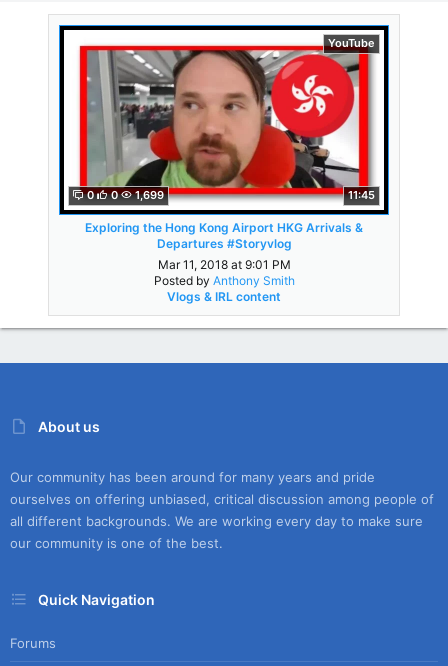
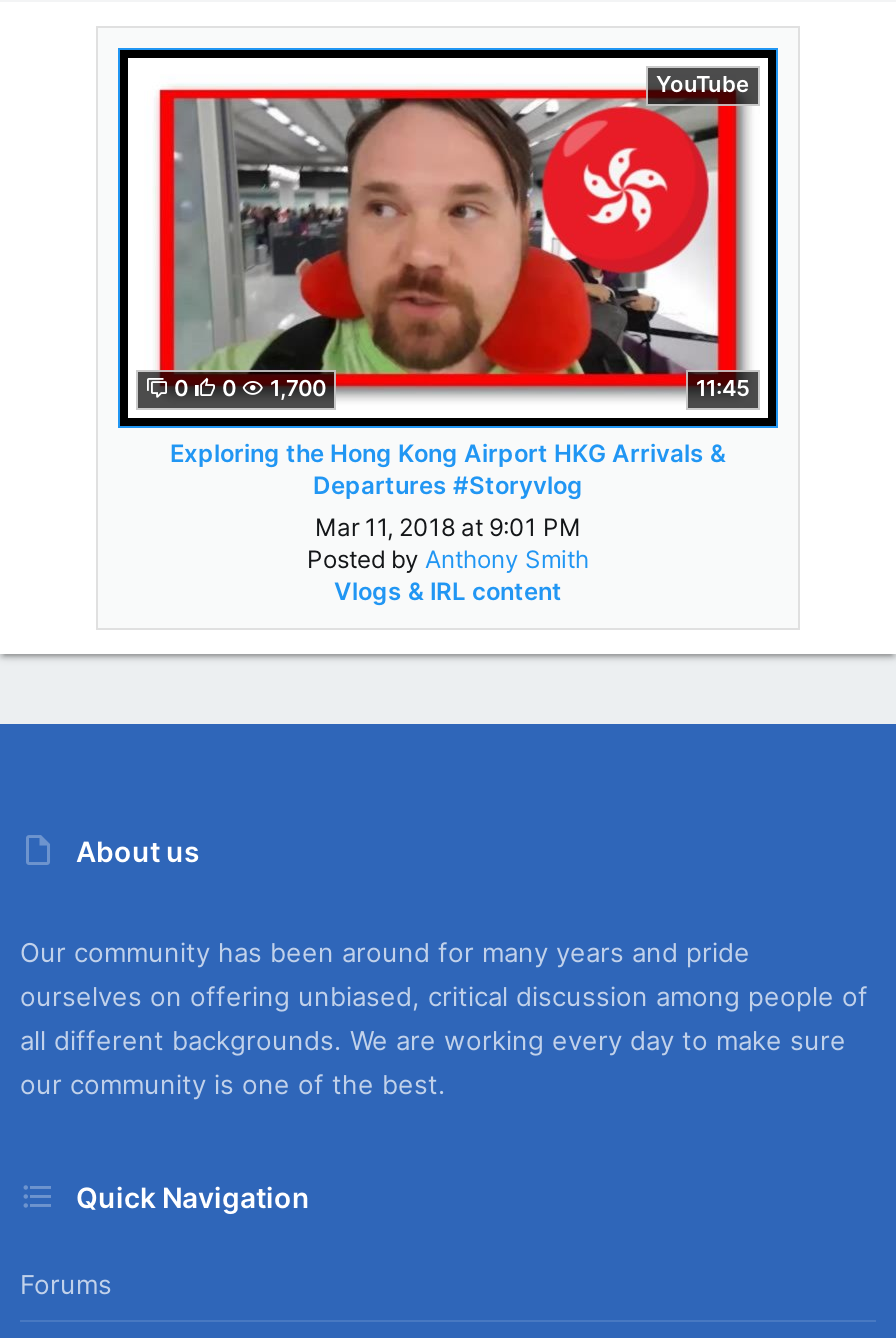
[132,188,164,202] 1,699 -> [264,374,326,402] 1,700

